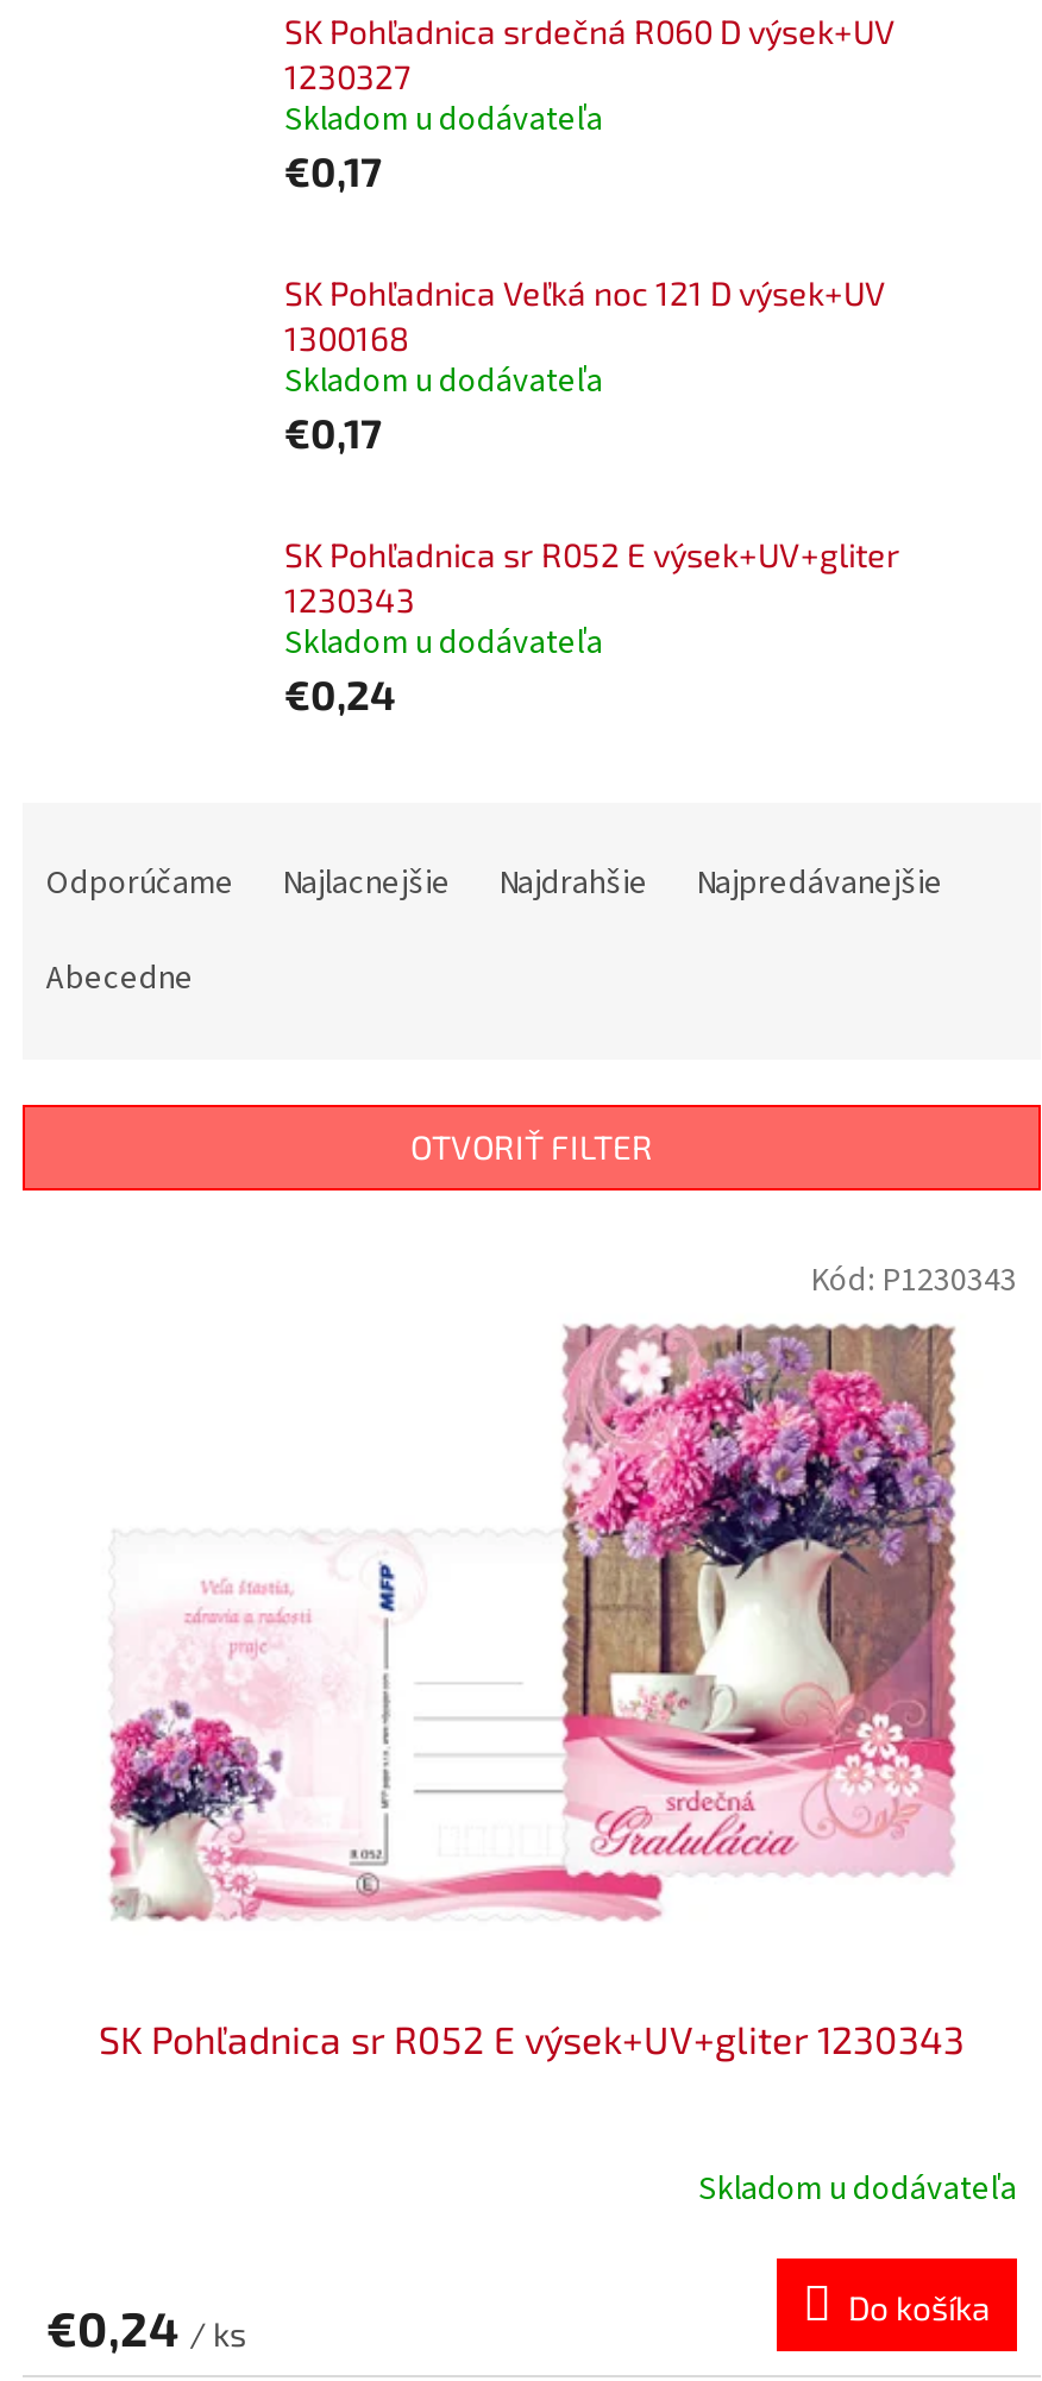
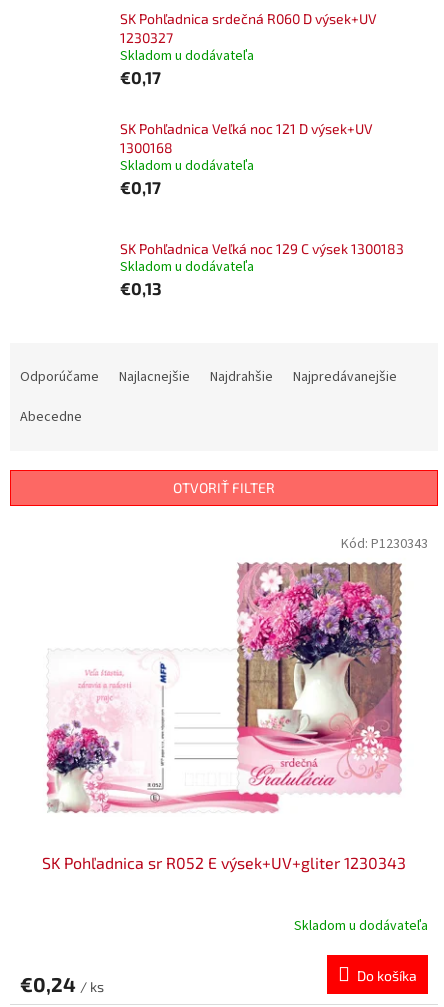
[284,535,900,621] SK Pohľadnica sr R052 E výsek+UV+gliter | 1230343 -> [120,240,404,257] SK Pohľadnica Veľká noc 129 C výsek 1300183
[284,671,396,718] €0,24 -> [120,278,162,298] €0,13

